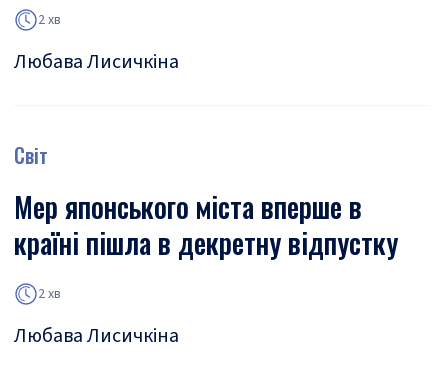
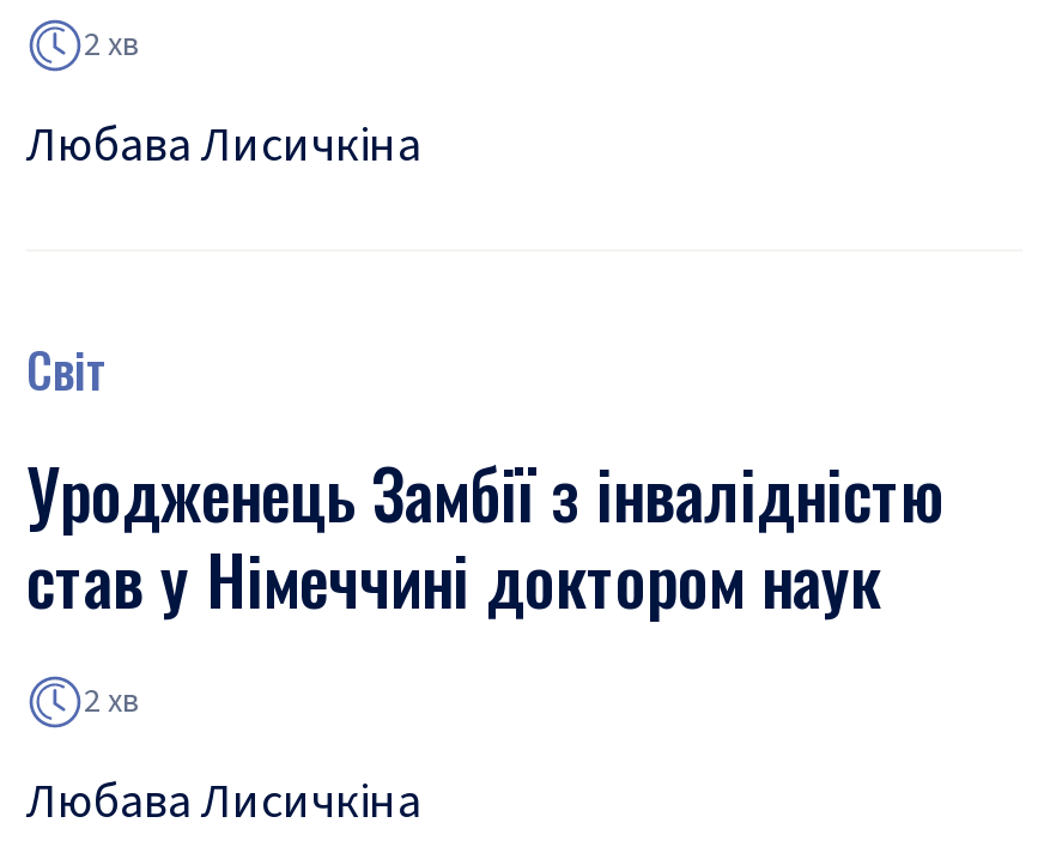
[14,186,398,263] Мер японського міста вперше в | країні пішла в декретну відпустку -> [26,443,943,628] Уродженець Замбії з інвалідністю | став у Німеччині доктором наук

